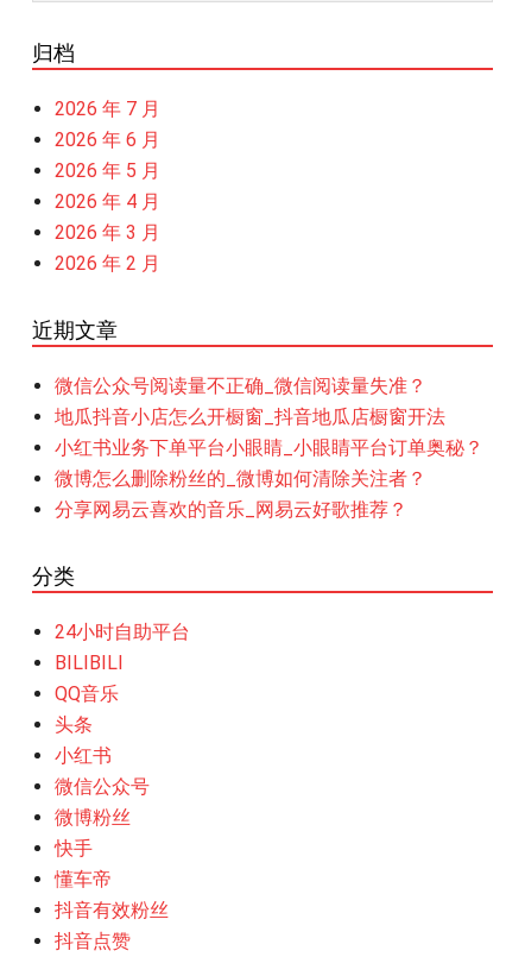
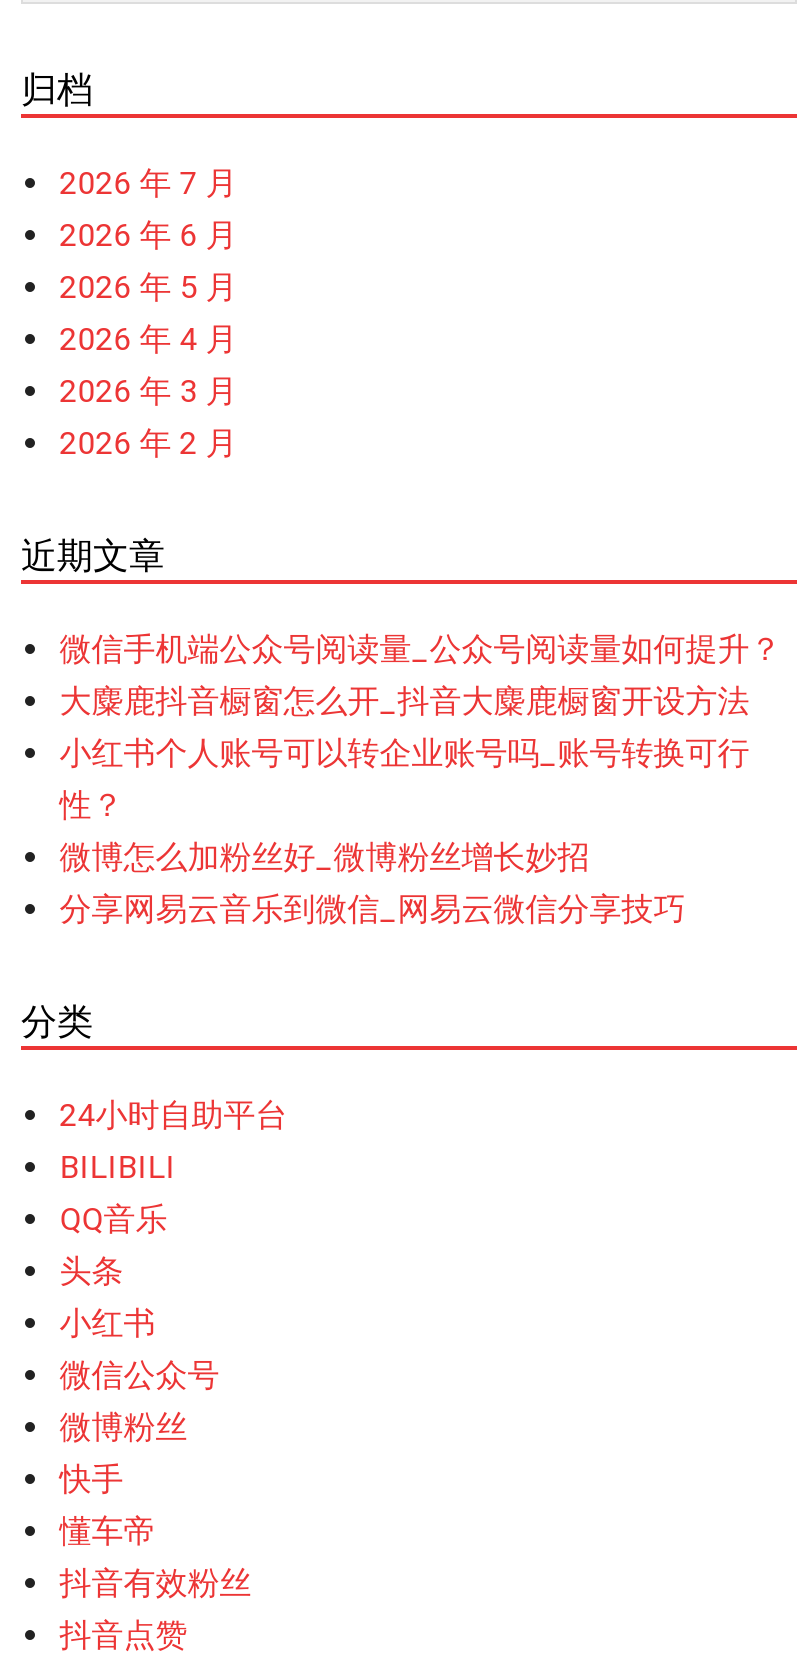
[55,374,484,521] 微信公众号阅读量不正确_微信阅读量失准？ | 地瓜抖音小店怎么开橱窗_抖音地瓜店橱窗开法 | 小红书业务下单平台小眼睛_小眼睛平台订单奥秘？ | 微博怎么删除粉丝的_微博如何清除关注者？ | 分享网易云喜欢的音乐_网易云好歌推荐？ -> [59,630,781,928] 微信手机端公众号阅读量_公众号阅读量如何提升？ | 大麋鹿抖音橱窗怎么开_抖音大麋鹿橱窗开设方法 | 小红书个人账号可以转企业账号吗_账号转换可行 | 性？ | 微博怎么加粉丝好_微博粉丝增长妙招 | 分享网易云音乐到微信_网易云微信分享技巧

